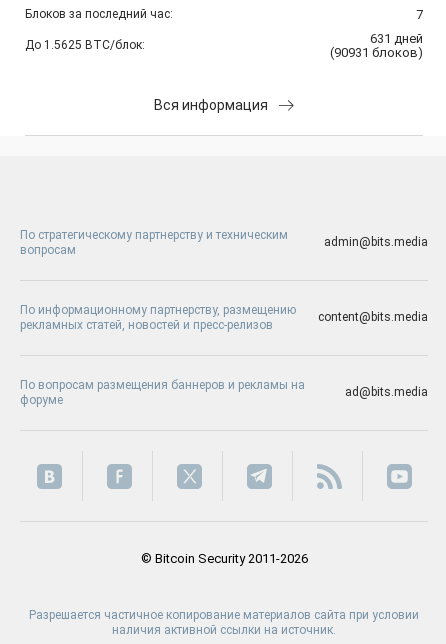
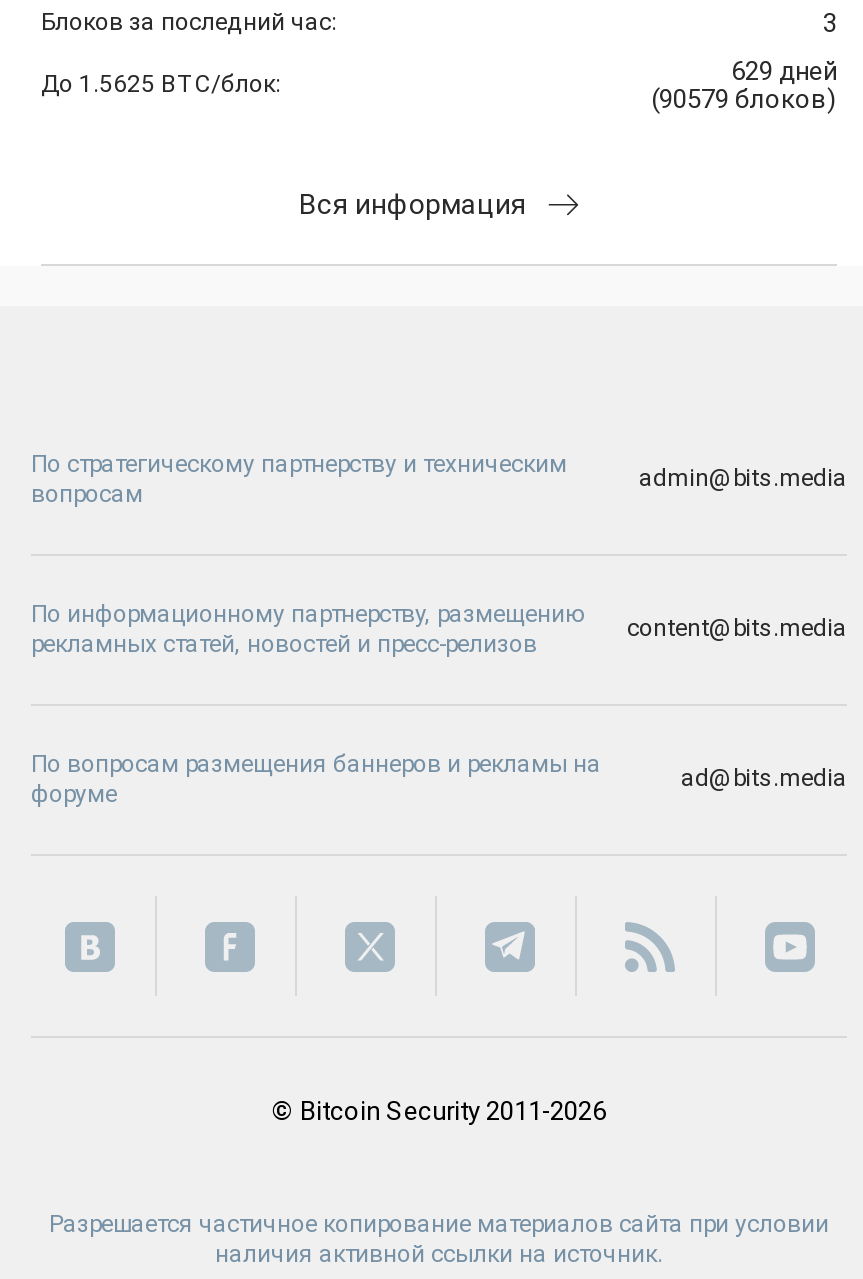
[416,7,423,22] 7 -> [823,9,837,39] 3
[370,31,423,46] 631 дней -> [731,57,837,87] 629 дней
[330,45,423,60] (90931 блоков) -> [651,85,837,115] (90579 блоков)

